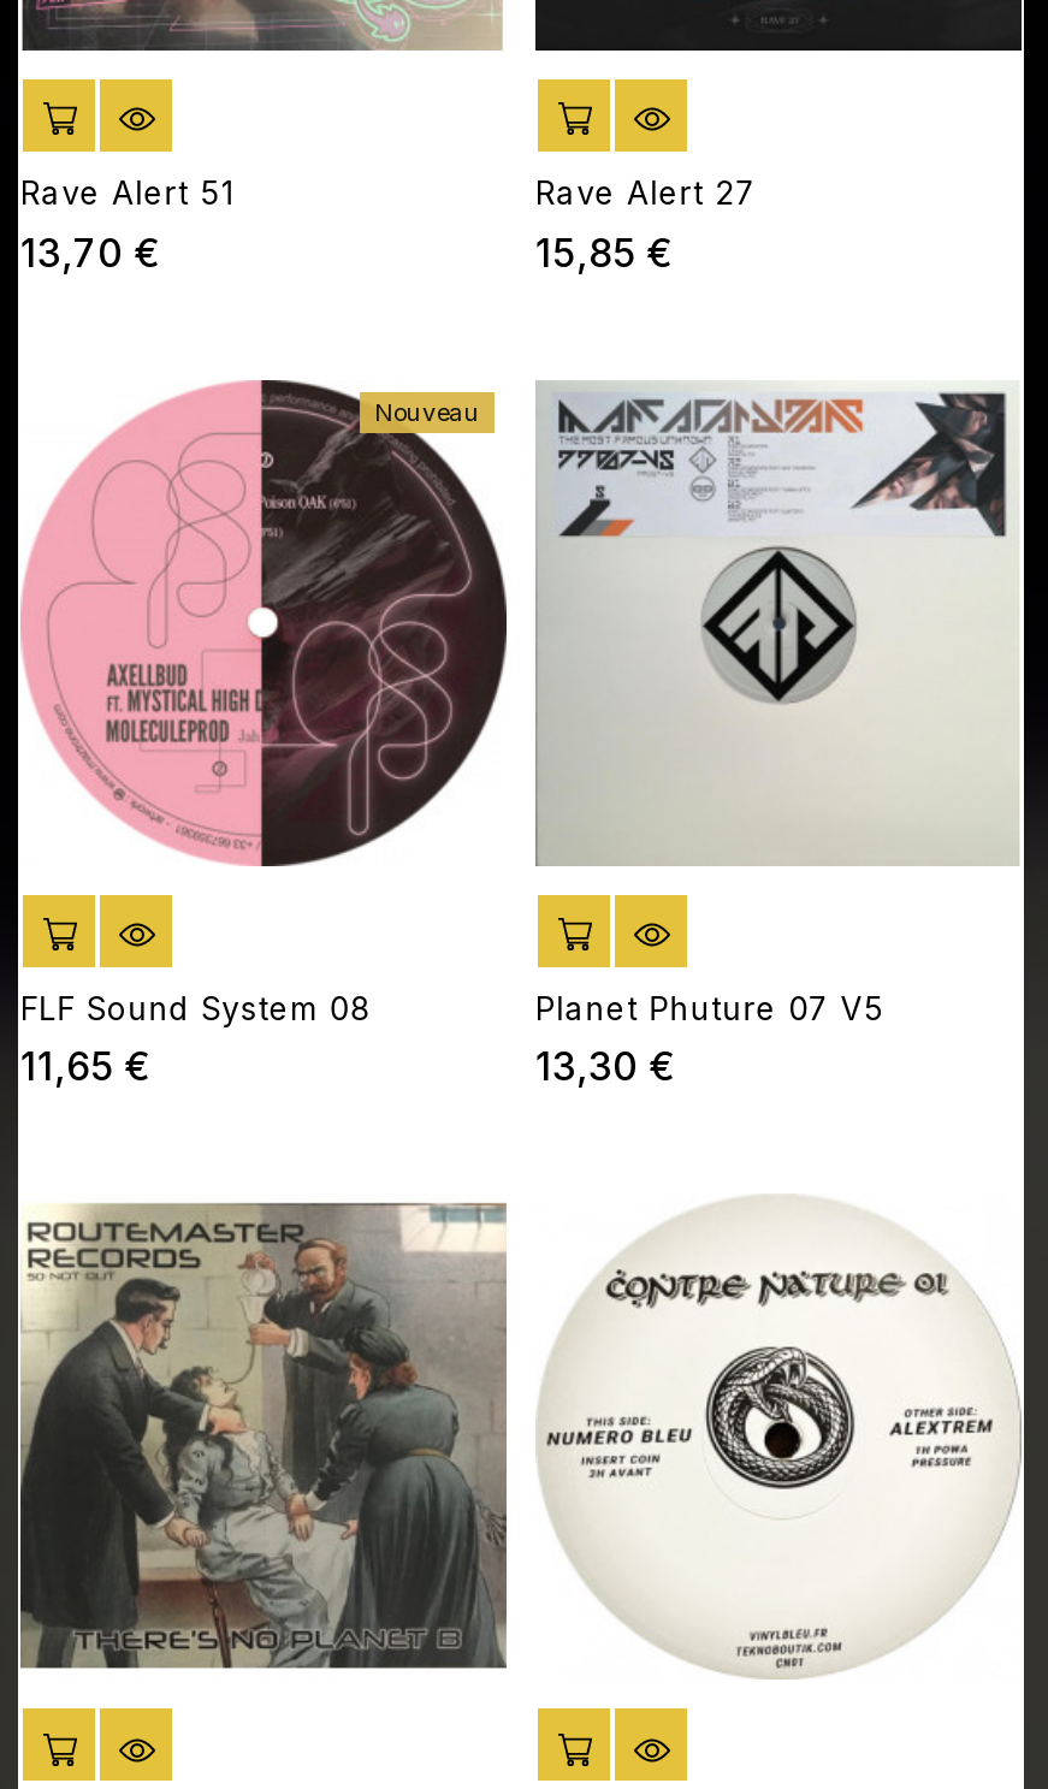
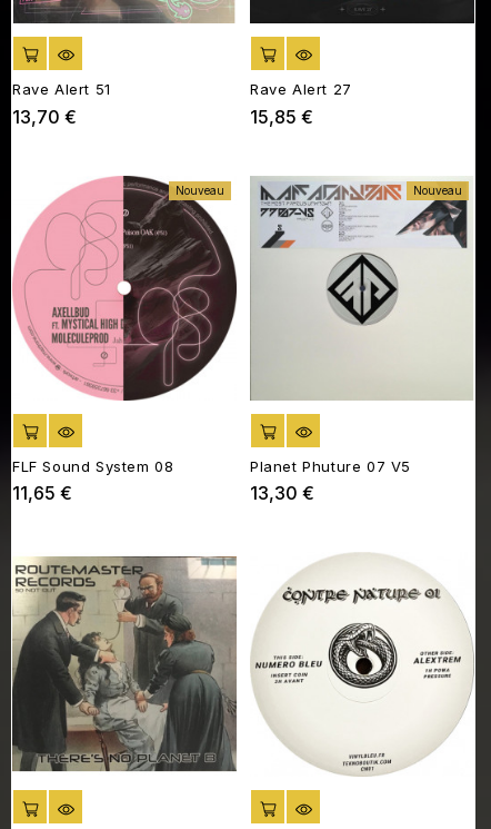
none -> [413,183,462,197] Nouveau

